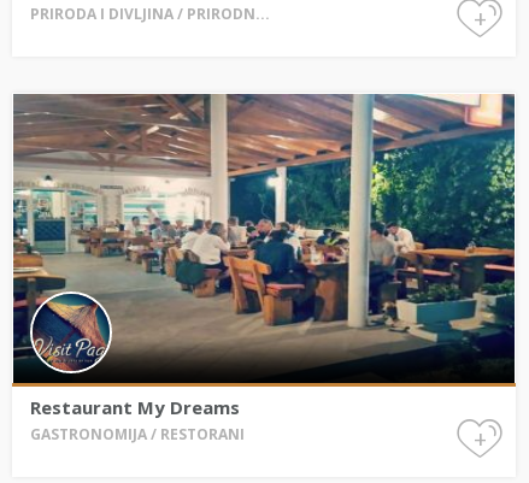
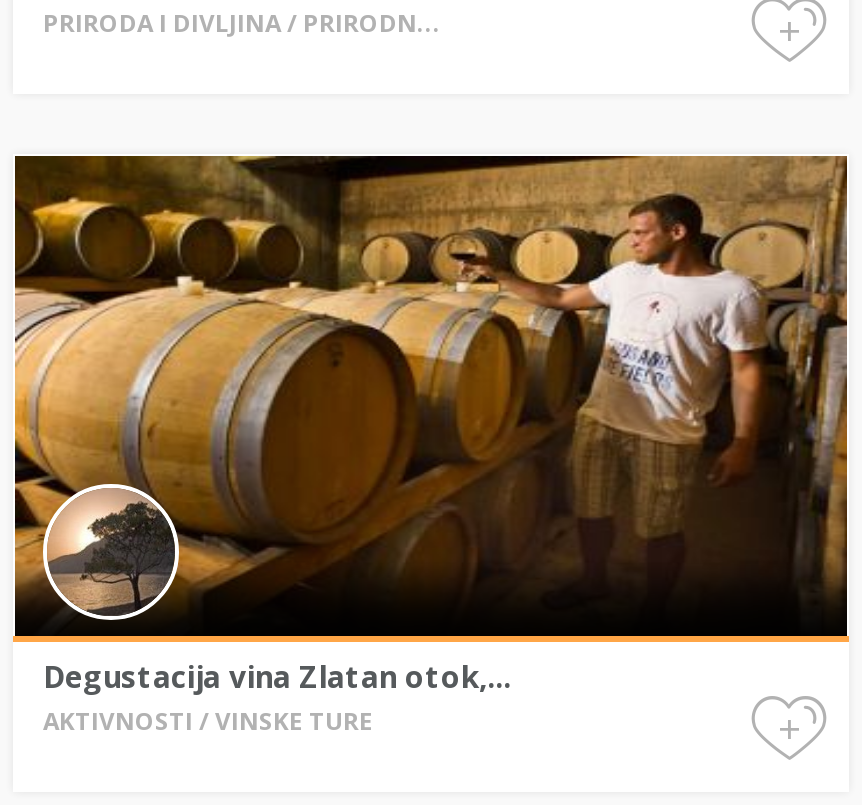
[12,93,516,444] [image] | Restaurant My Dreams | GASTRONOMIJA / RESTORANI -> [13,154,849,738] [image] | Degustacija vina Zlatan otok,... | AKTIVNOSTI / VINSKE TURE

